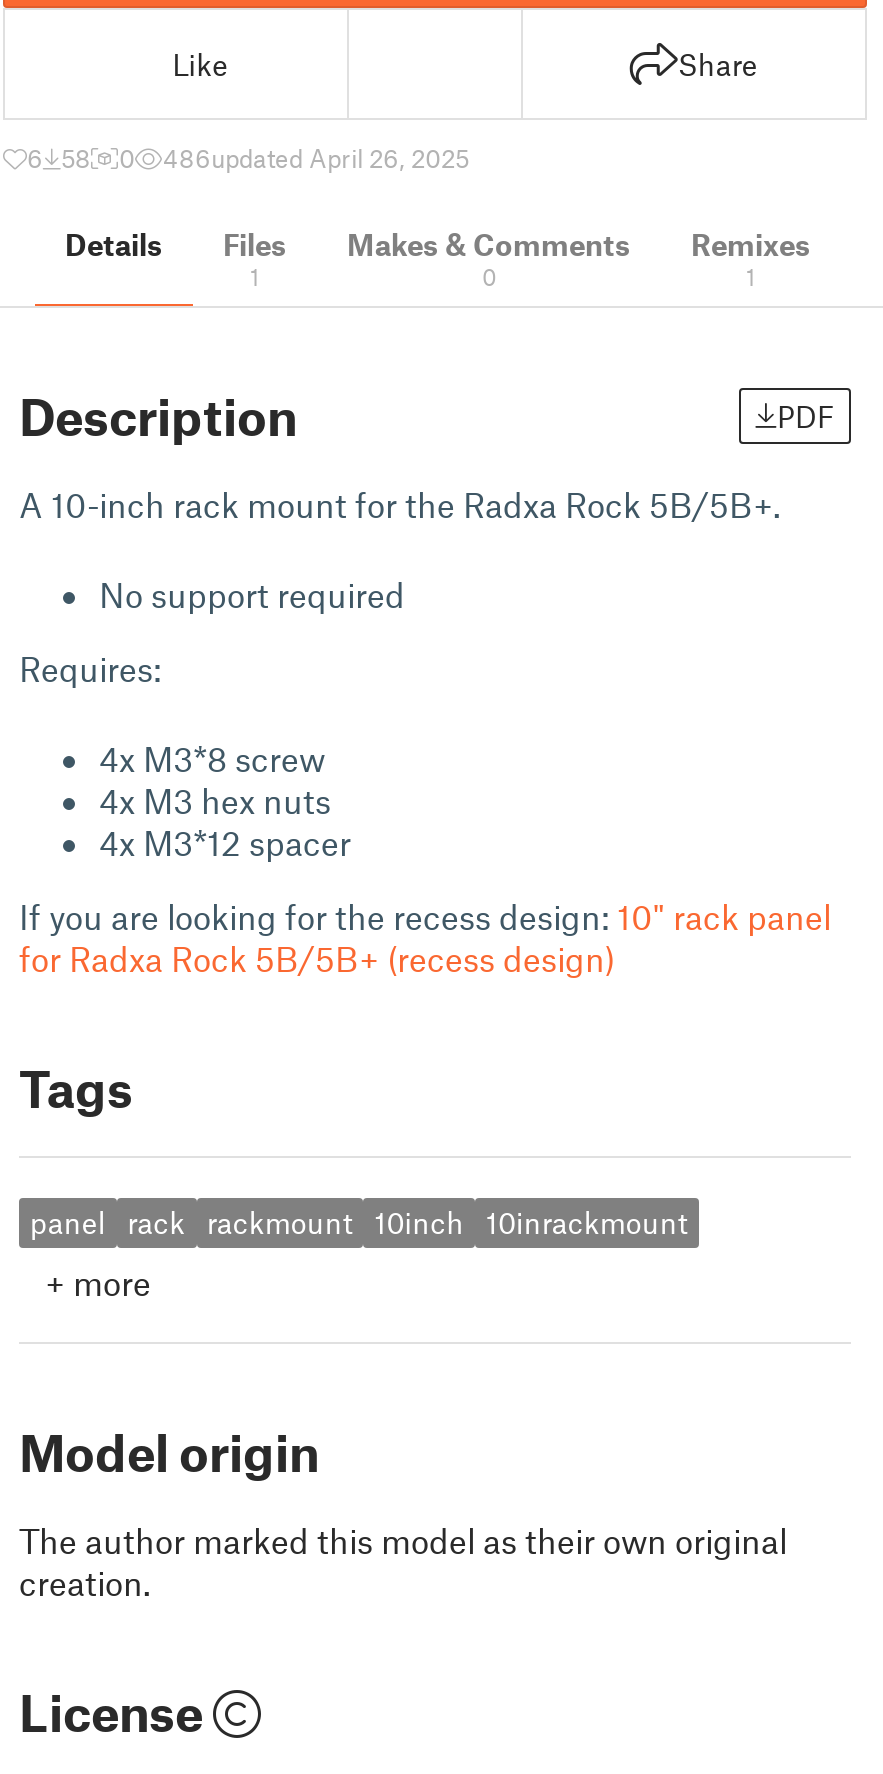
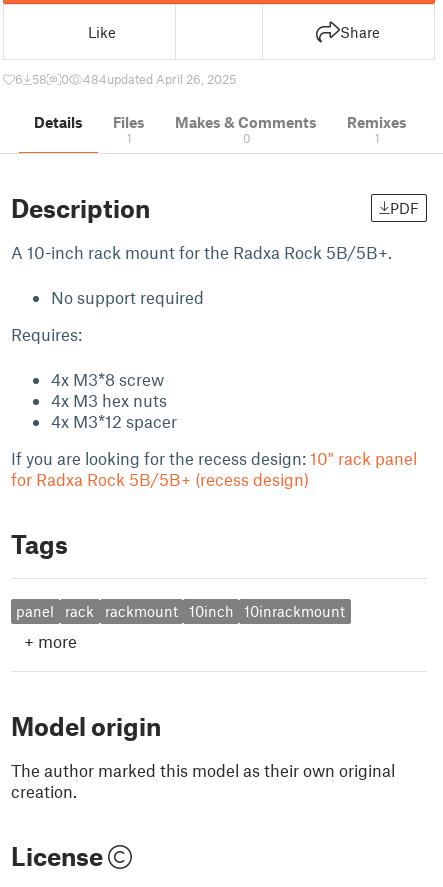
[163,142,469,174] 486updated April 26, 2025 -> [83,71,236,87] 484updated April 26, 2025

